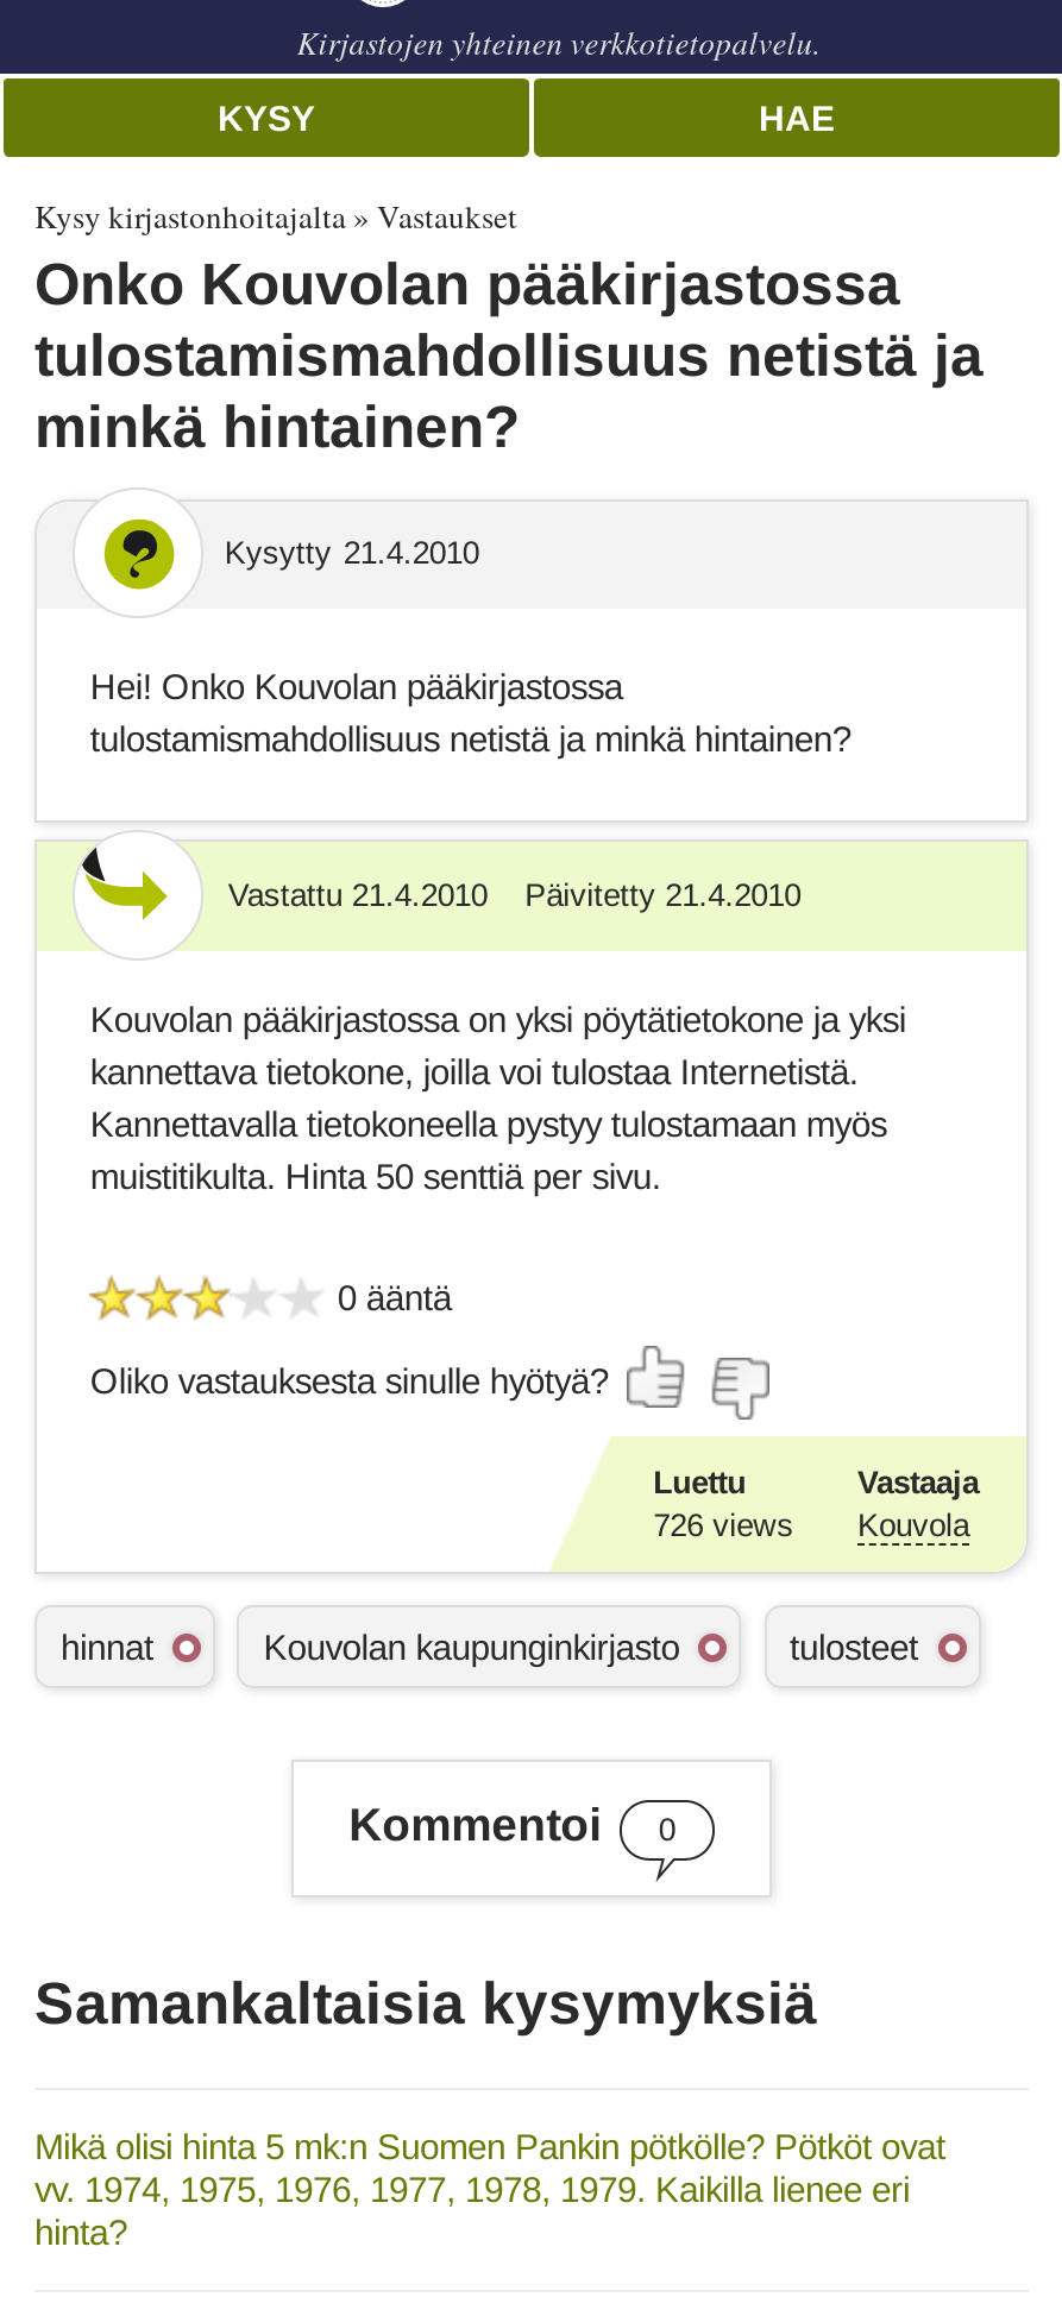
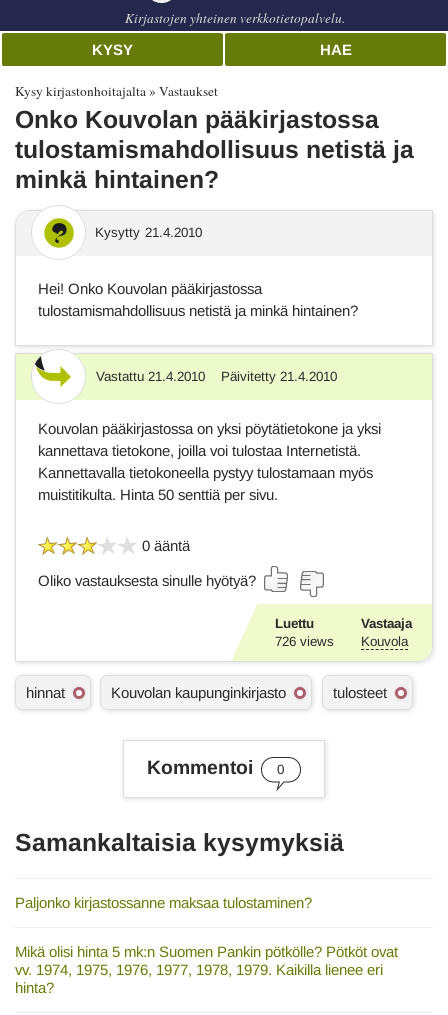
none -> [15,894,312,911] Paljonko kirjastossanne maksaa tulostaminen?

